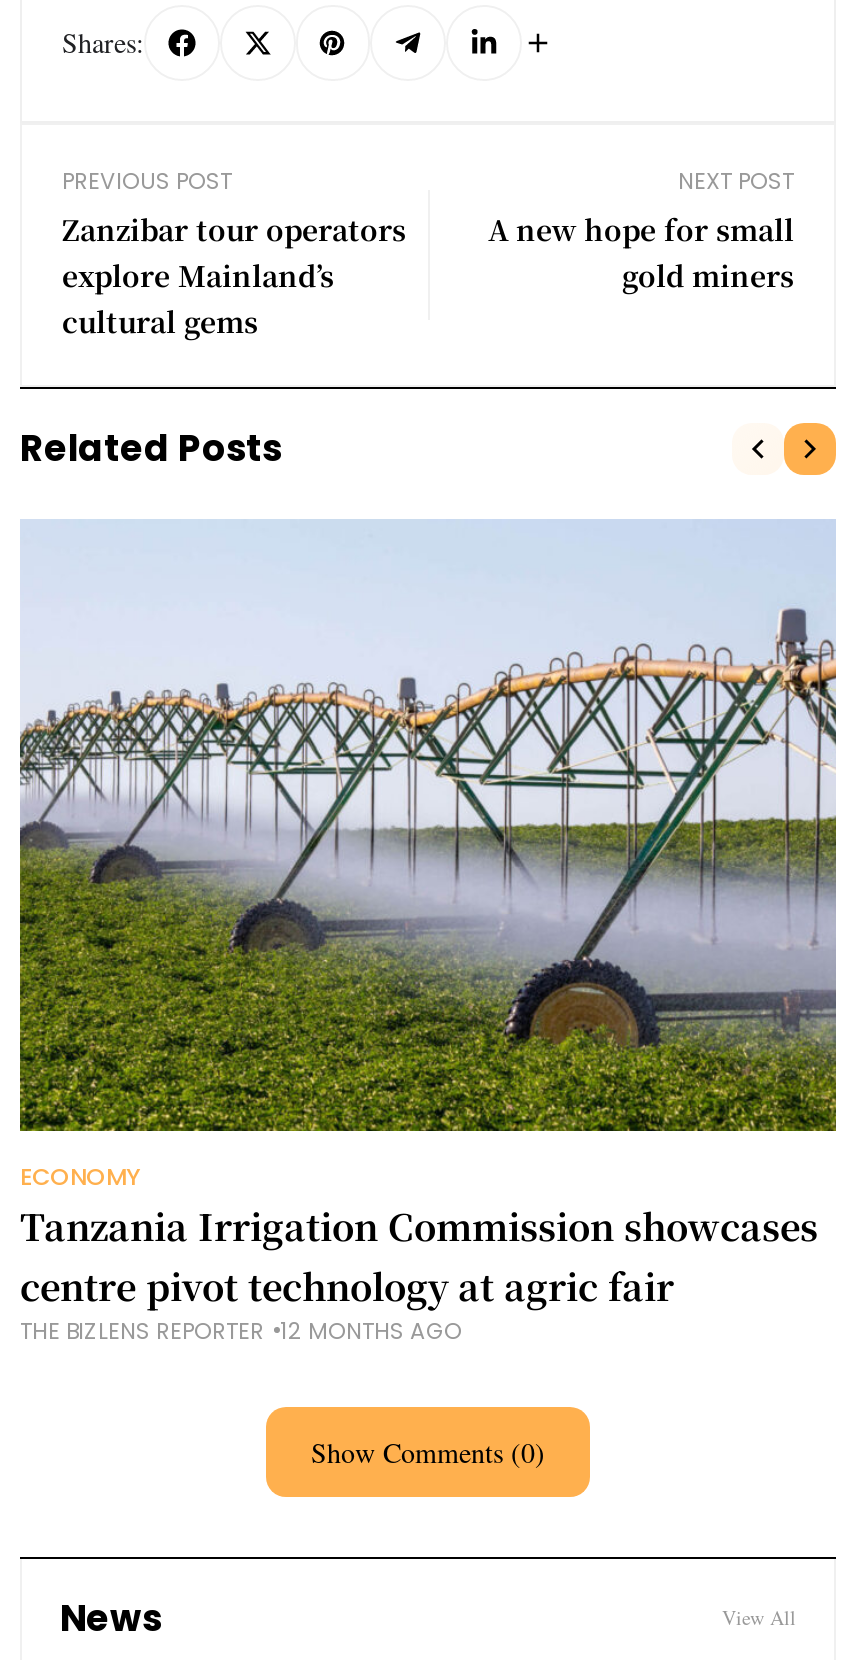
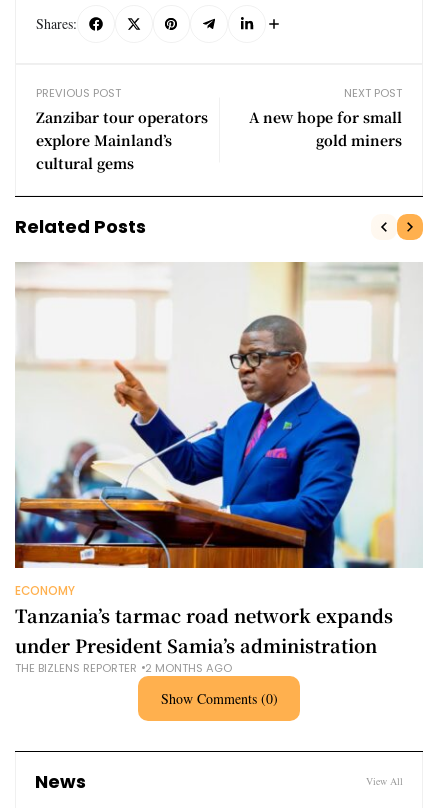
[18,519,838,1347] [image] | Tanzania Irrigation Commission showcases | centre pivot technology at agric fair | THE BIZLENS REPORTER 12 MONTHS AGO -> [14,261,423,676] [image] | Tanzania’s tarmac road network expands | under President Samia’s administration | THE BIZLENS REPORTER 2 MONTHS AGO

